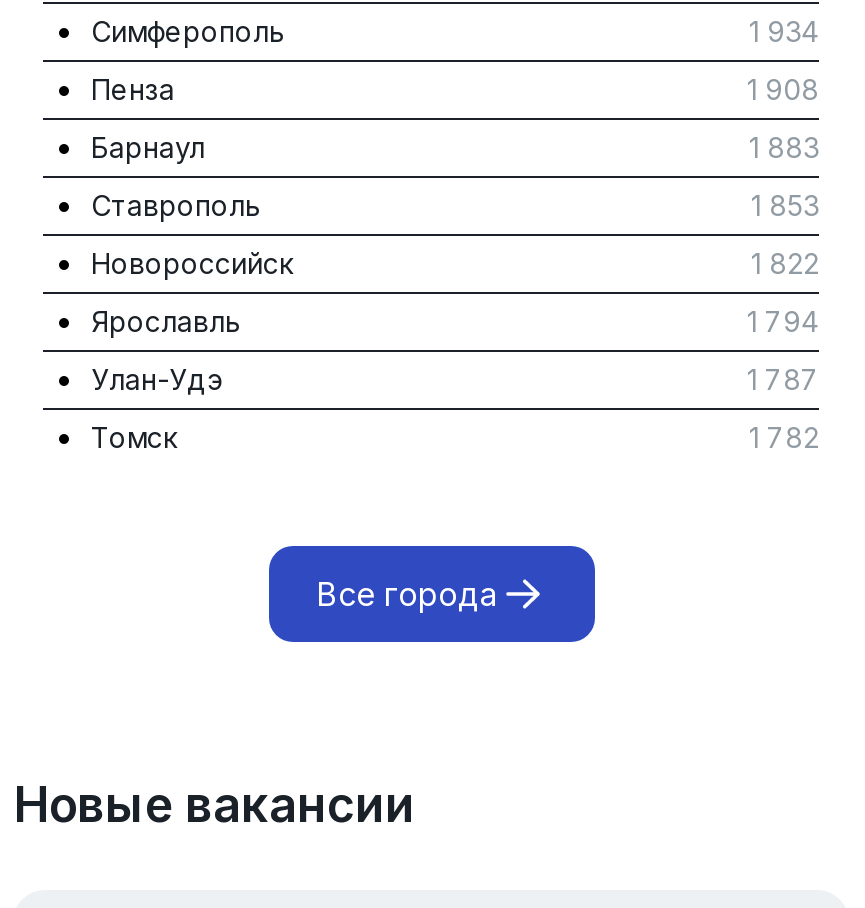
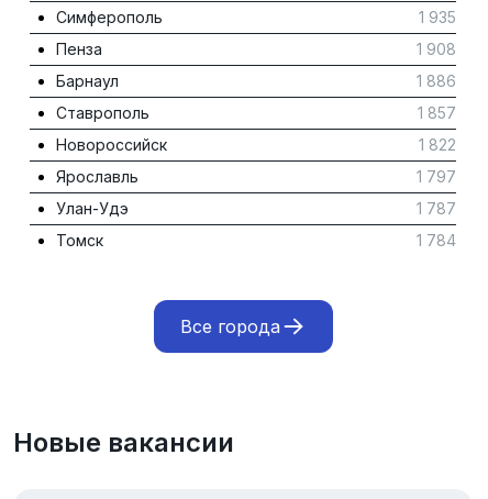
[749,14,819,48] 1 934 -> [419,8,456,26] 1 935
[749,130,819,164] 1 883 -> [417,71,456,90] 1 886
[751,188,819,222] 1 853 -> [418,103,456,122] 1 857
[747,304,819,338] 1 794 -> [417,167,456,186] 1 797
[749,420,819,454] 1 782 -> [417,231,456,249] 1 784

